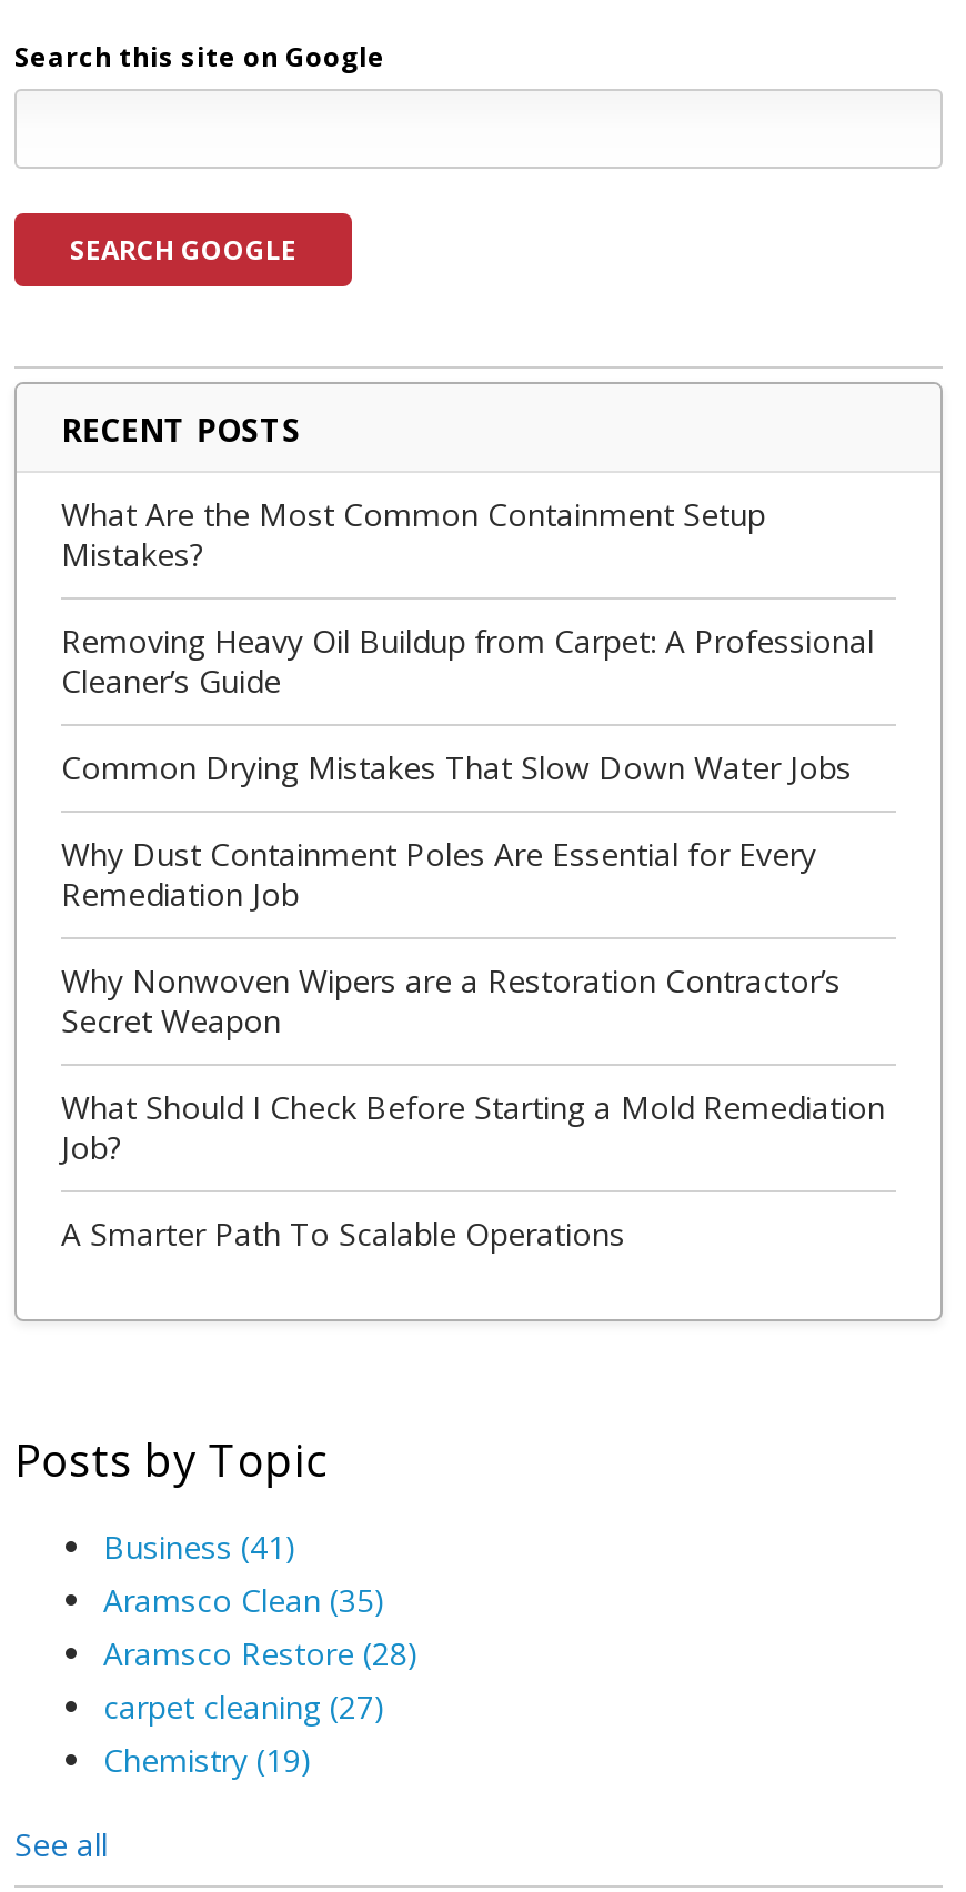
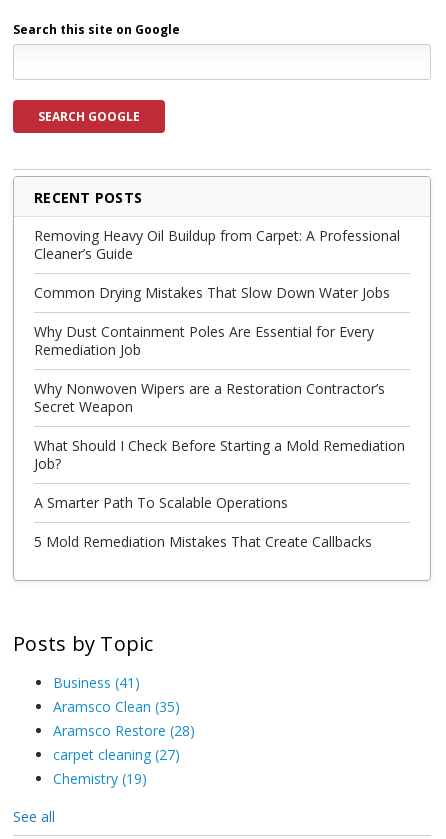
[61,492,765,574] What Are the Most Common Containment Setup | Mistakes? -> none
moved [61,618,885,1254] -> [34,226,405,512]: Removing Heavy Oil Buildup from Carpet: A Professional | Cleaner’s Guide | Common Drying Mistakes That Slow Down Water Jobs | ... | Job? | A Smarter Path To Scalable Operations
none -> [34,532,372,551] 5 Mold Remediation Mistakes That Create Callbacks

